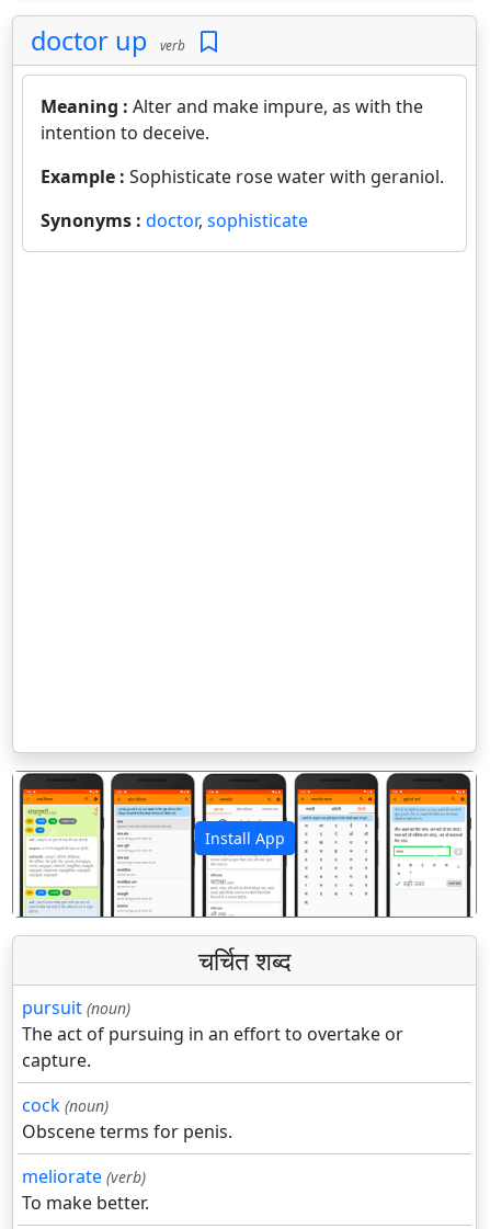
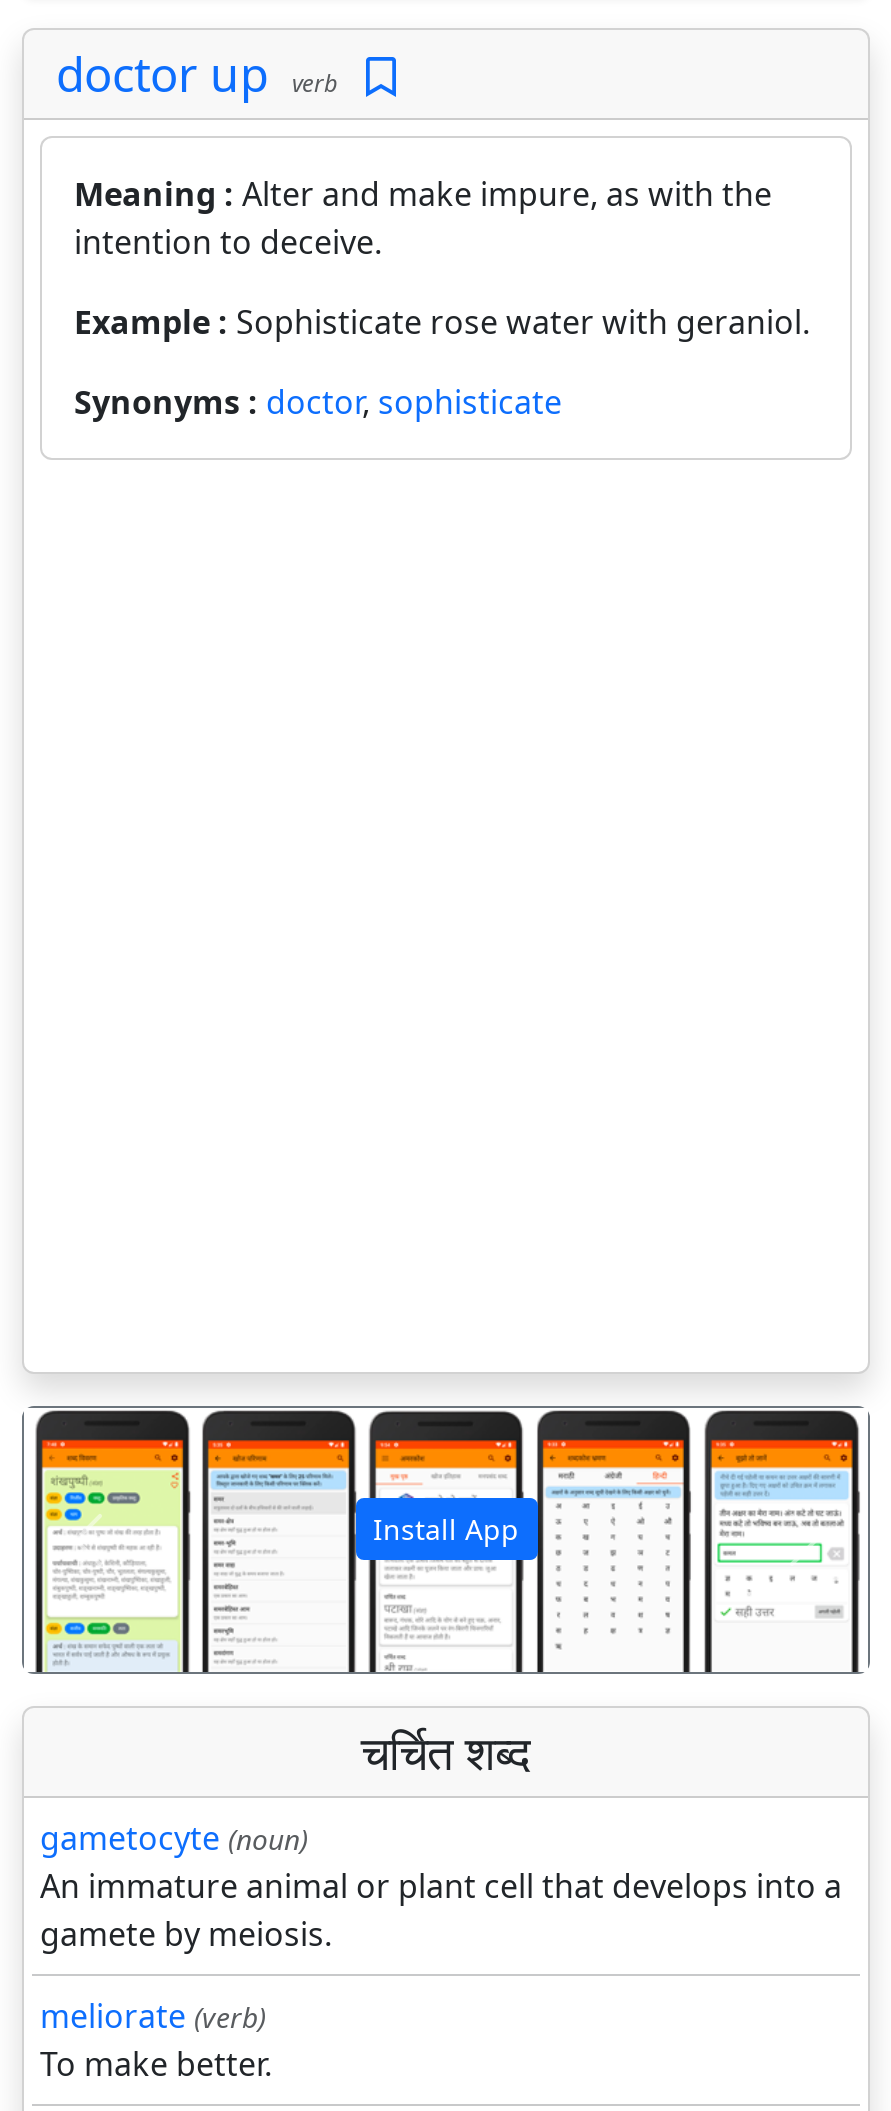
[22,996,403,1144] pursuit (noun) | The act of pursuing in an effort to overtake or | capture. | cock (noun) | Obscene terms for penis. -> [40,1816,842,1956] gametocyte (noun) | An immature animal or plant cell that develops into a | gamete by meiosis.

